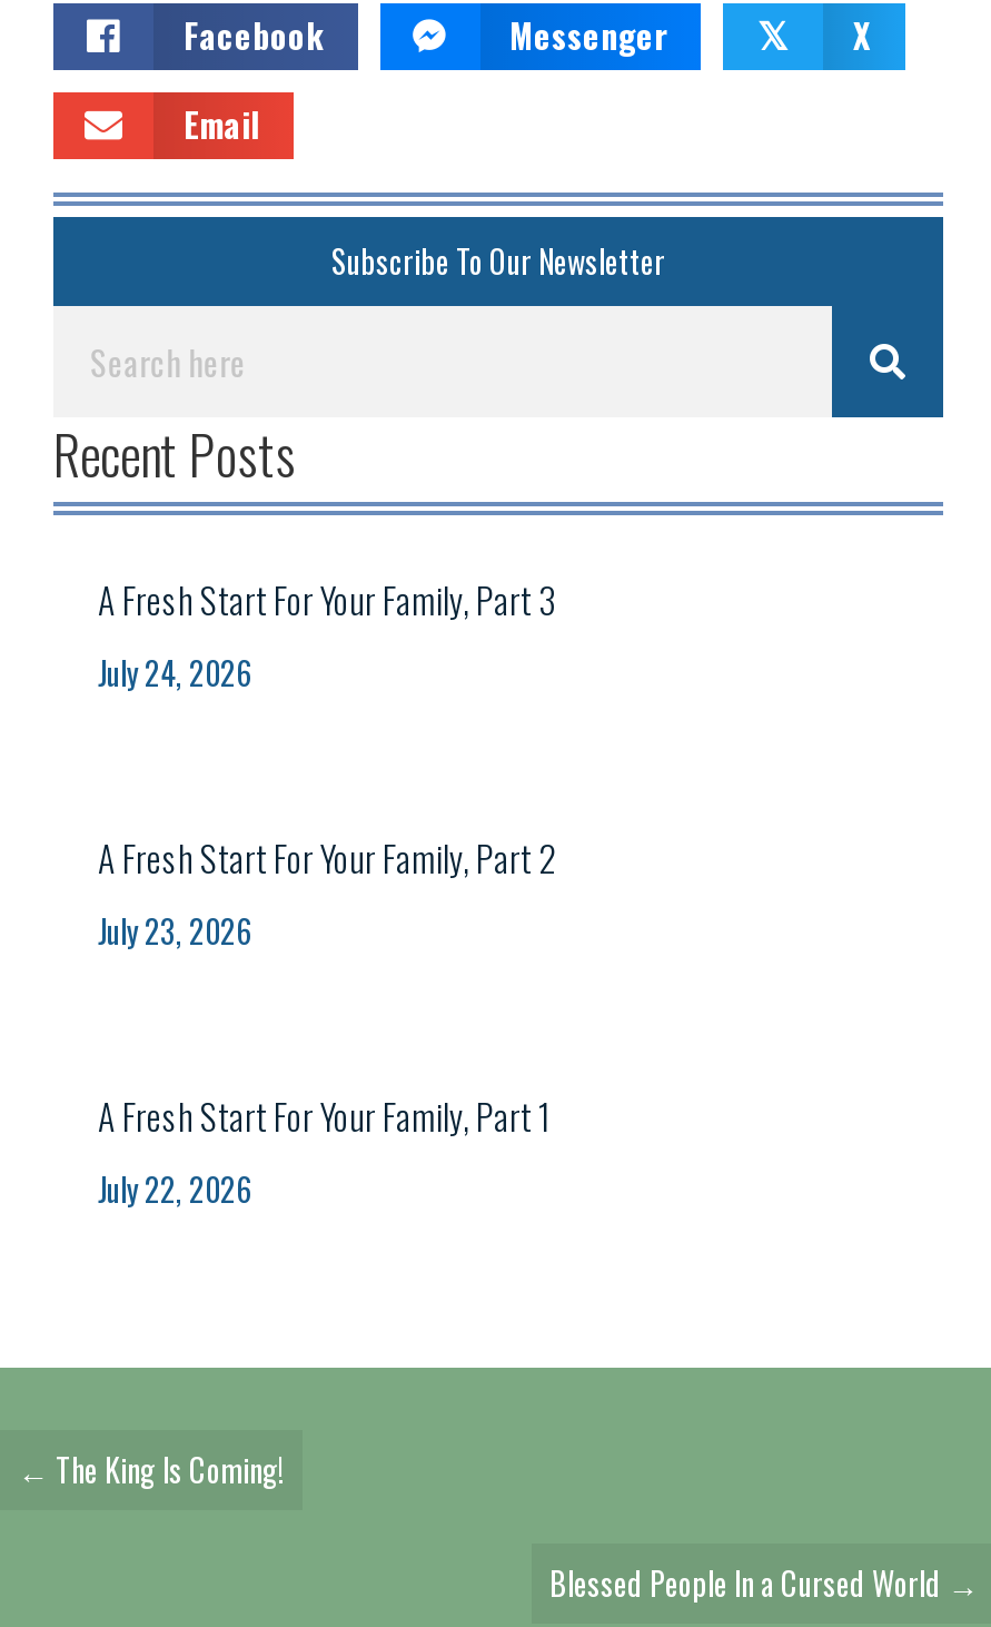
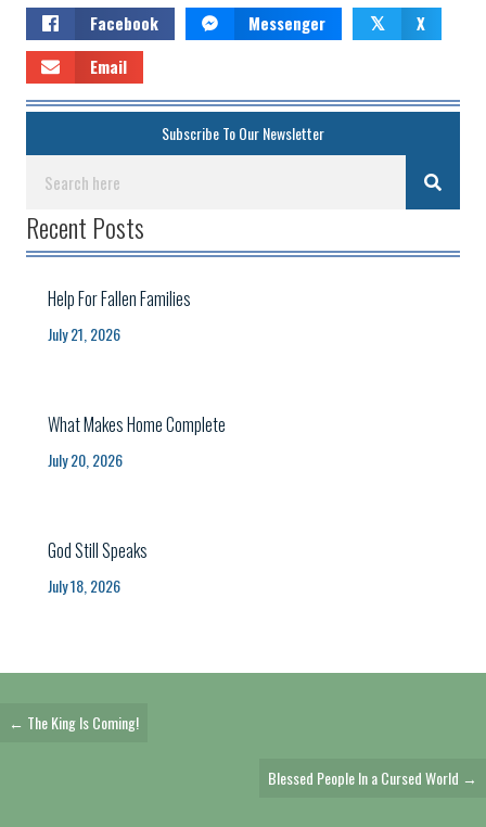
[98,572,556,695] A Fresh Start For Your Family, Part 3 | July 24, 2026 -> [48,285,191,345] Help For Fallen Families | July 21, 2026
[98,830,556,953] A Fresh Start For Your Family, Part 2 | July 23, 2026 -> [48,411,226,471] What Makes Home Complete | July 20, 2026
[98,1089,552,1211] A Fresh Start For Your Family, Part 1 | July 22, 2026 -> [48,537,148,596] God Still Speaks | July 18, 2026

